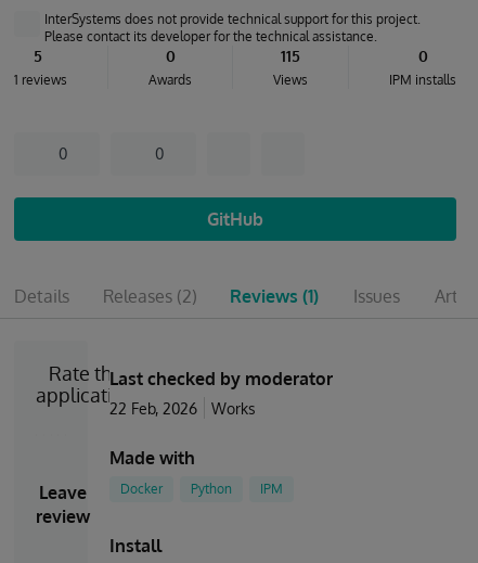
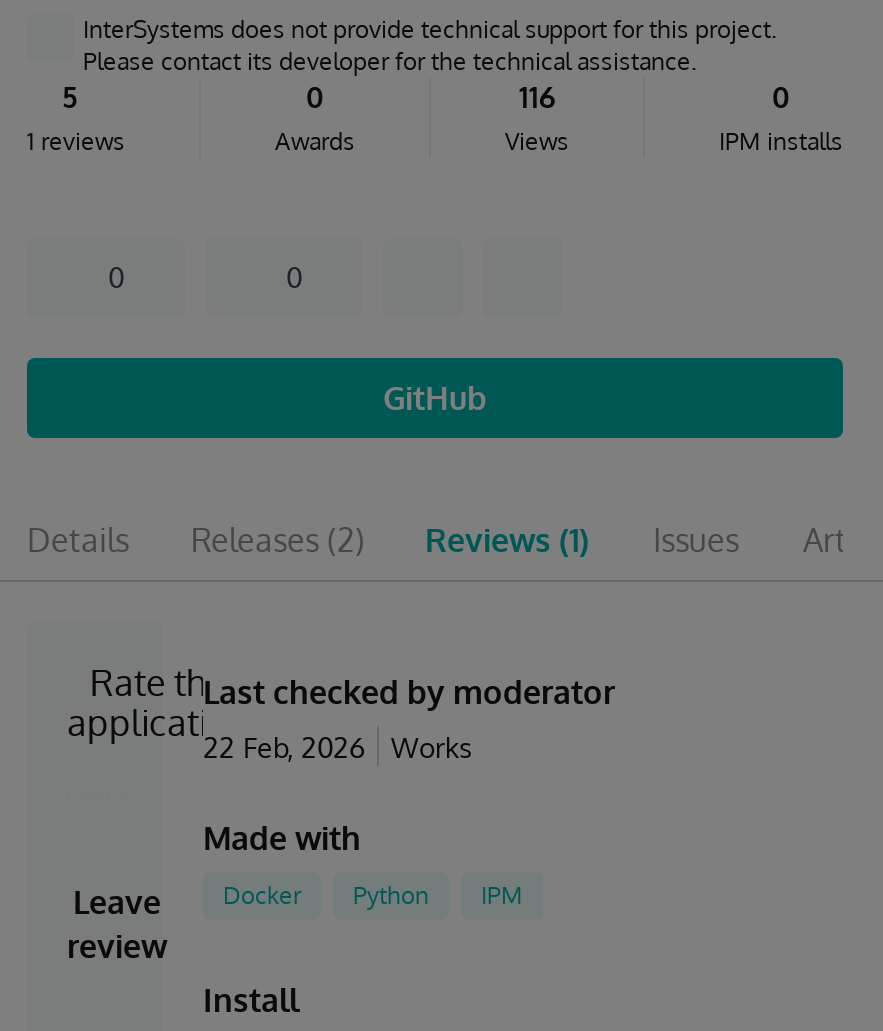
[281,47,300,65] 115 -> [519,80,555,114] 116

